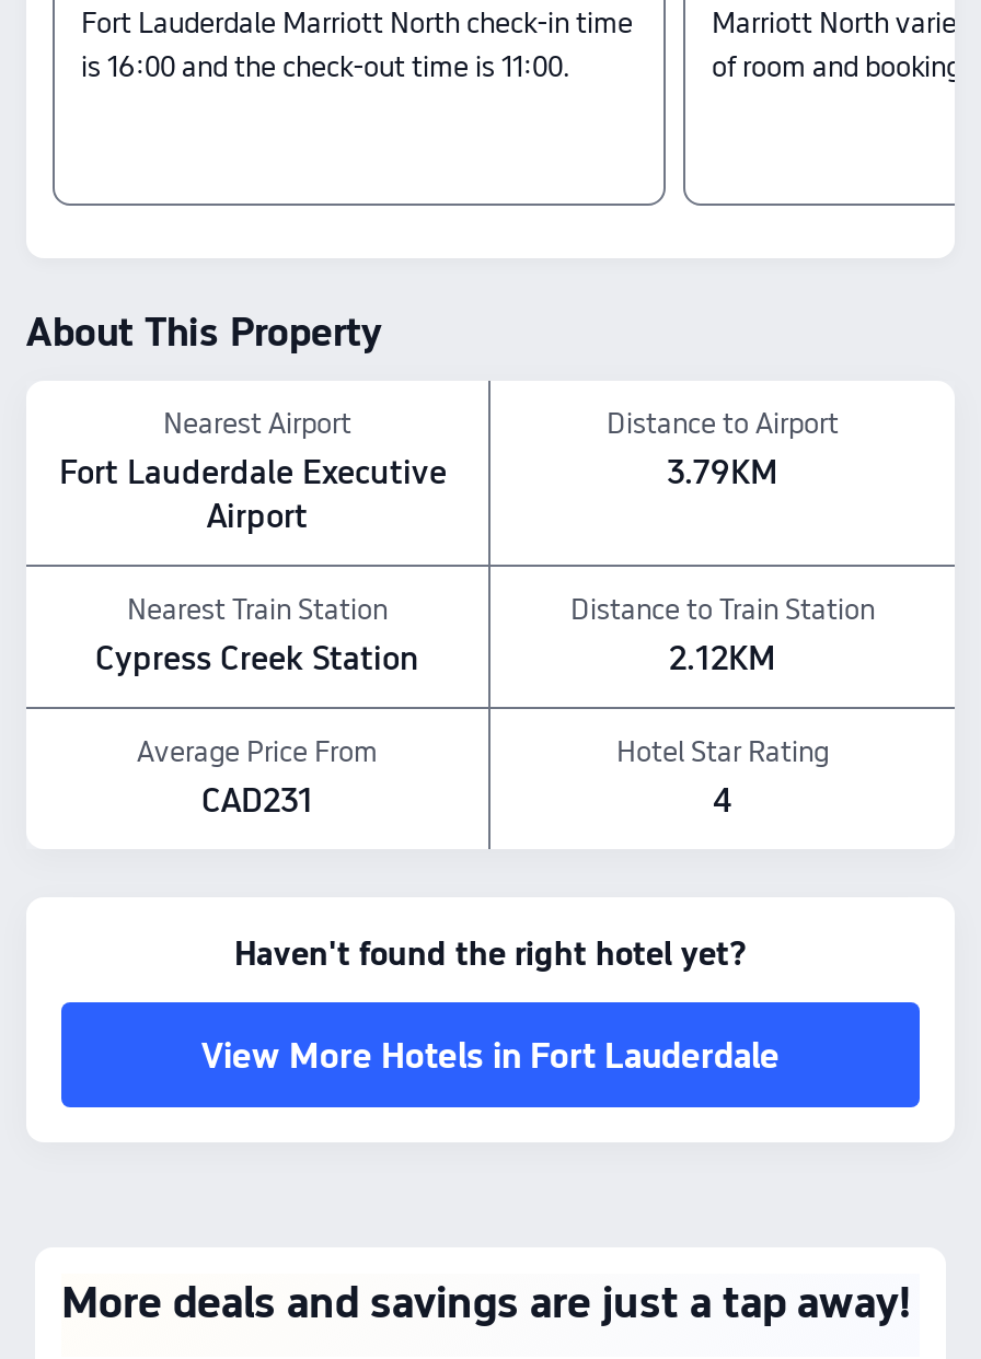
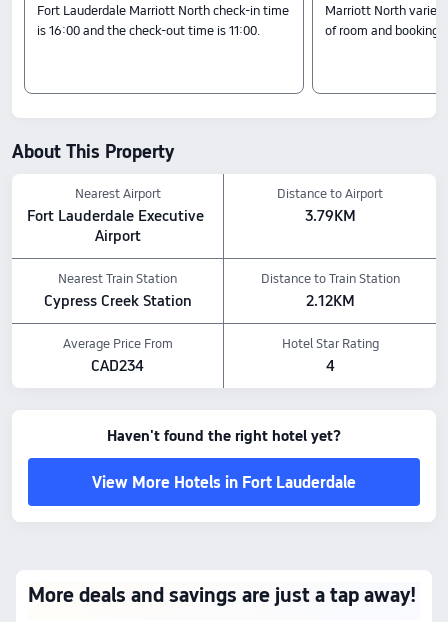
[201,781,313,821] CAD231 -> [91,357,144,375] CAD234

